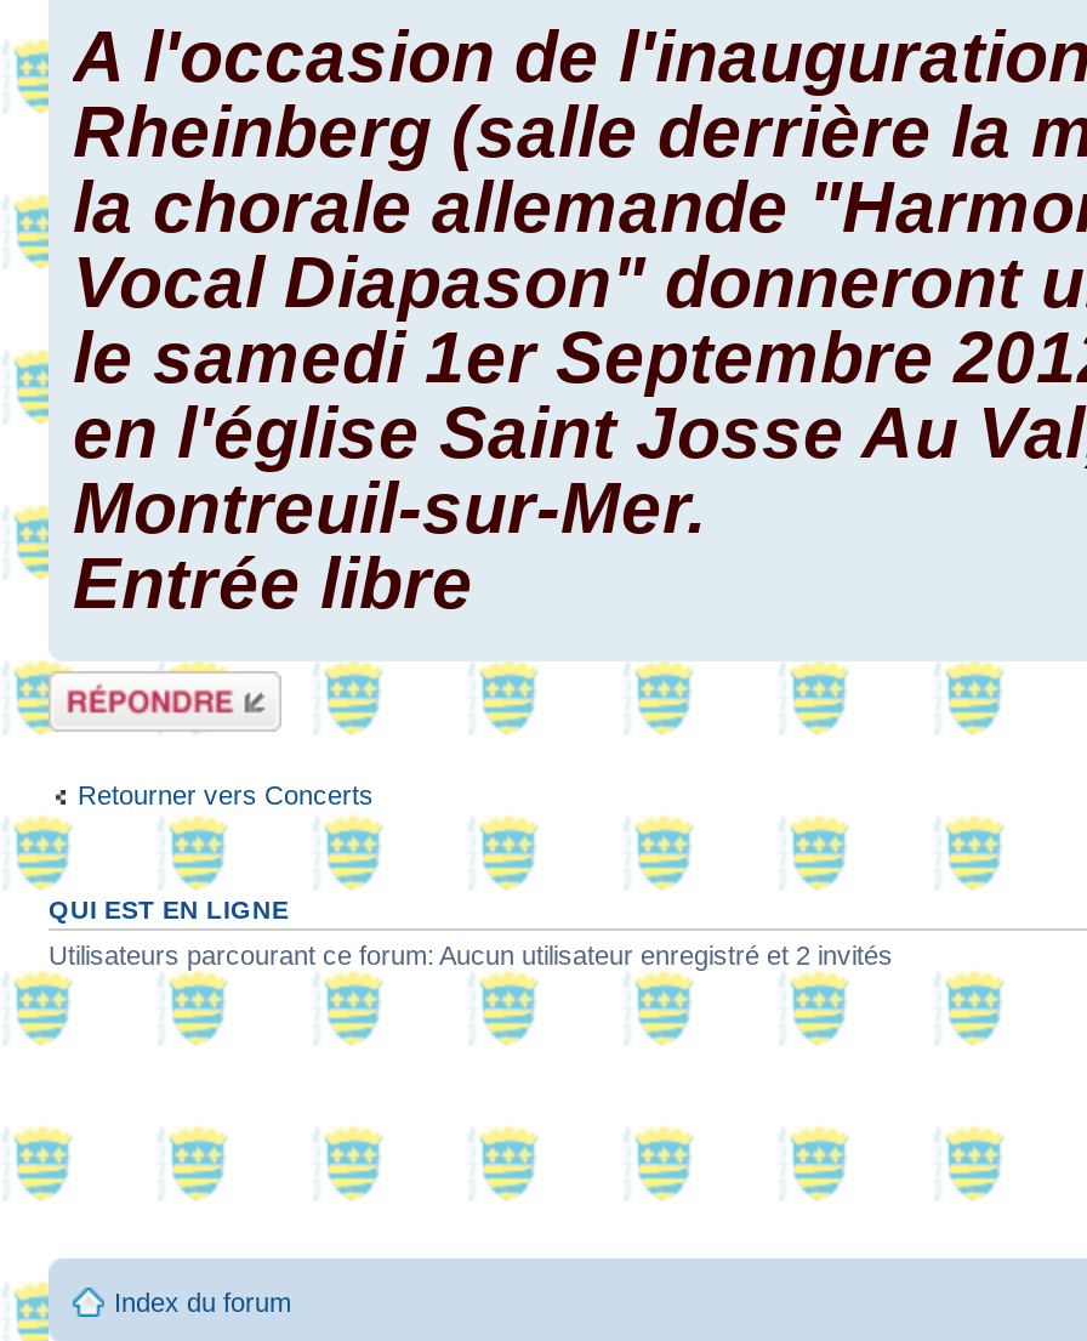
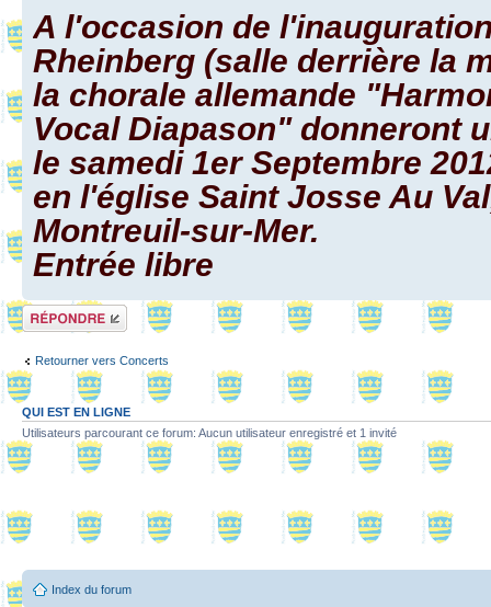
[49,940,893,969] Utilisateurs parcourant ce forum: Aucun utilisateur enregistré et 2 invités -> [22,426,397,439] Utilisateurs parcourant ce forum: Aucun utilisateur enregistré et 1 invité

